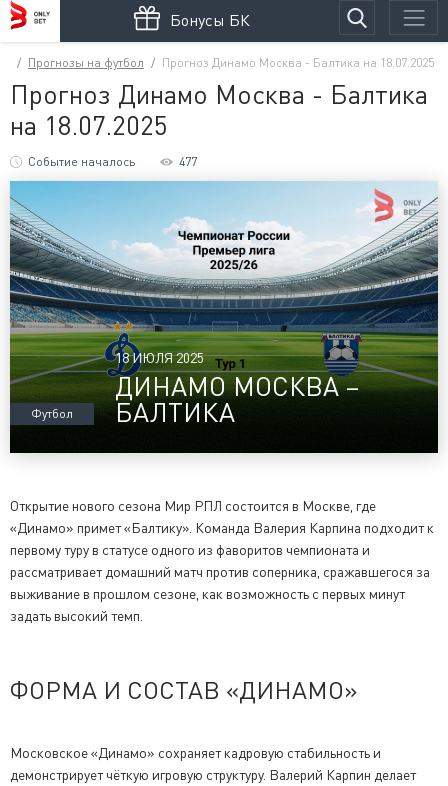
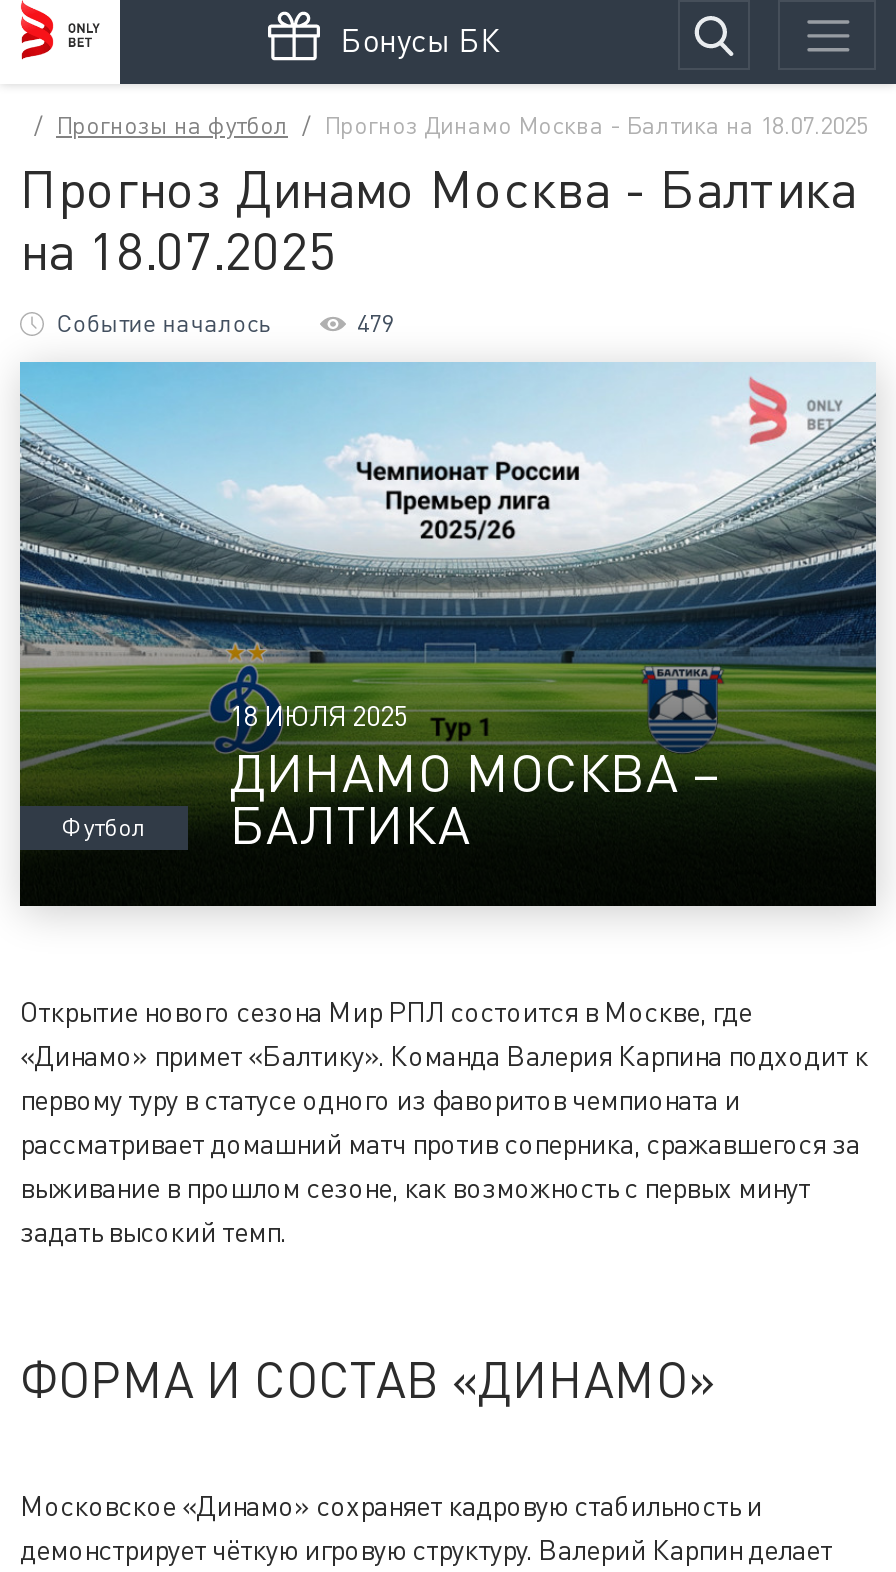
[178,154,196,169] 477 -> [357,308,393,338] 479

